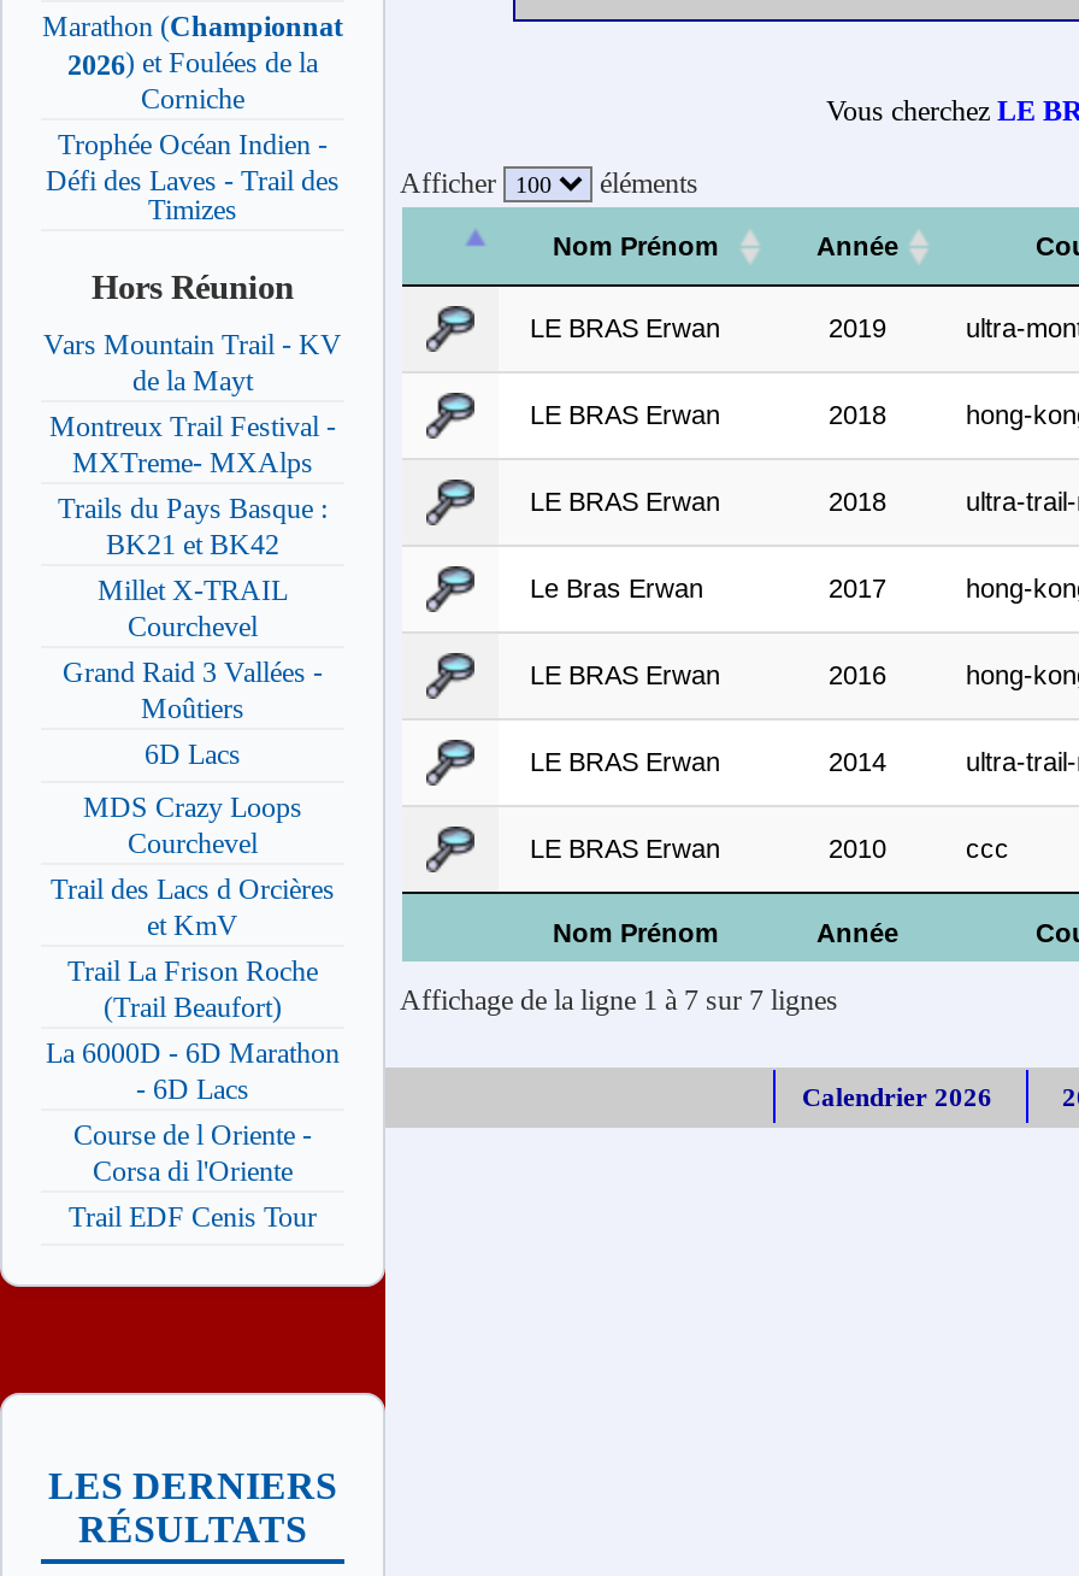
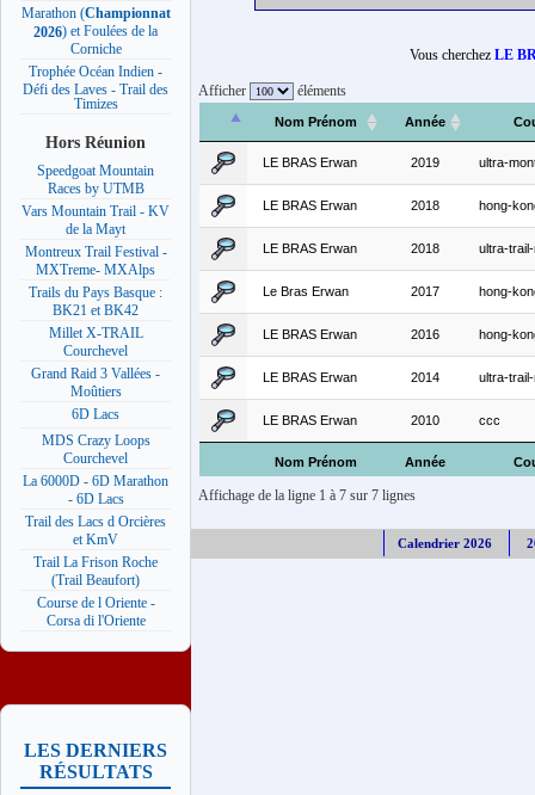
moved [43,328,342,856] -> [21,203,170,465]: Vars Mountain Trail - KV | de la Mayt | Montreux Trail Festival - | ... | MDS Crazy Loops | Courchevel
none -> [37,163,154,195] Speedgoat Mountain | Races by UTMB
moved [51,873,335,1020] -> [25,514,166,586]: Trail des Lacs d Orcières | et KmV | Trail La Frison Roche | (Trail Beaufort)
moved [46,1037,340,1102] -> [23,473,168,505]: La 6000D - 6D Marathon | - 6D Lacs
moved [73,1119,312,1184] -> [36,595,155,627]: Course de l Oriente - | Corsa di l'Oriente
[69,1201,317,1235] Trail EDF Cenis Tour -> none

